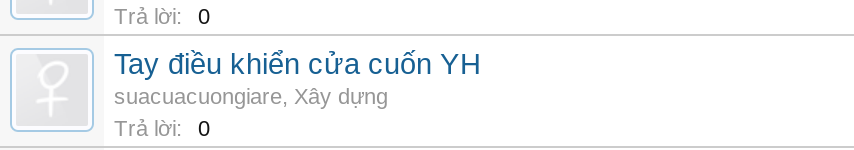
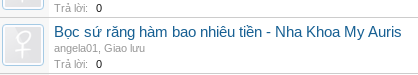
[114,48,482,108] Tay điều khiển cửa cuốn YH | suacuacuongiare, Xây dựng -> [54,24,402,54] Bọc sứ răng hàm bao nhiêu tiền - Nha Khoa My Auris | angela01, Giao lưu

